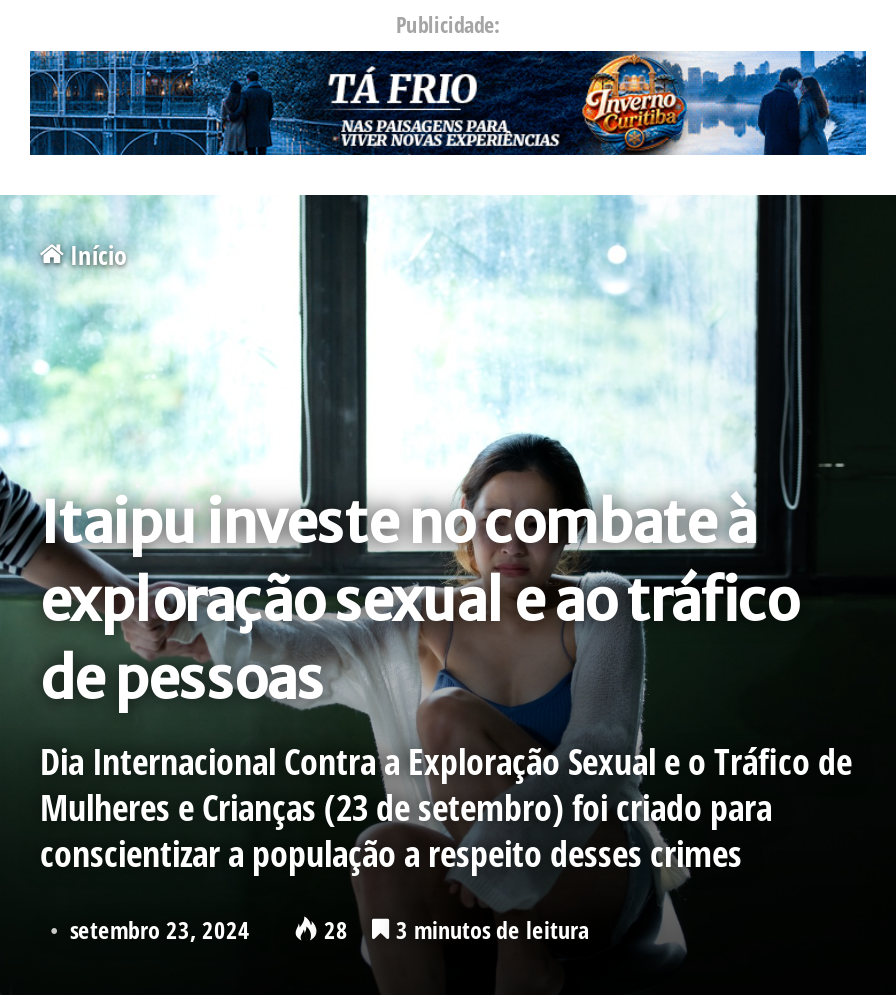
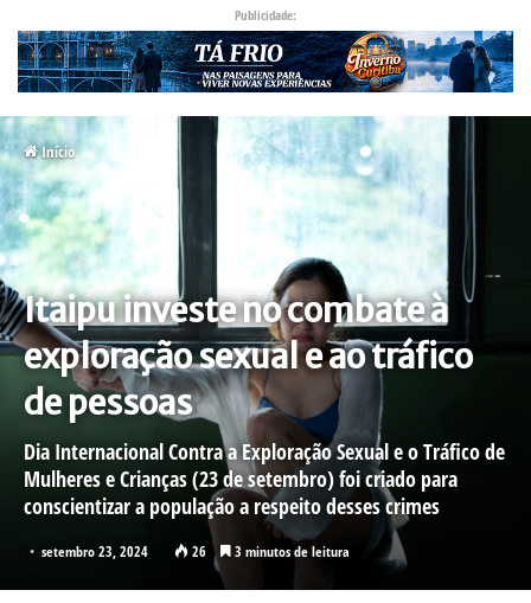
[70,913,590,947] setembro 23, 2024 28 3 minutos de leitura -> [41,541,350,561] setembro 23, 2024 26 3 minutos de leitura

